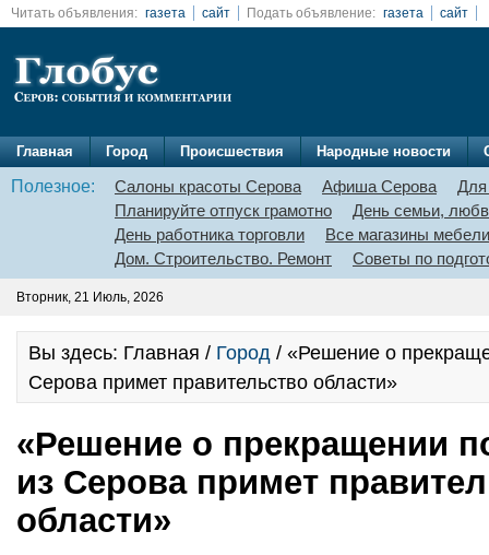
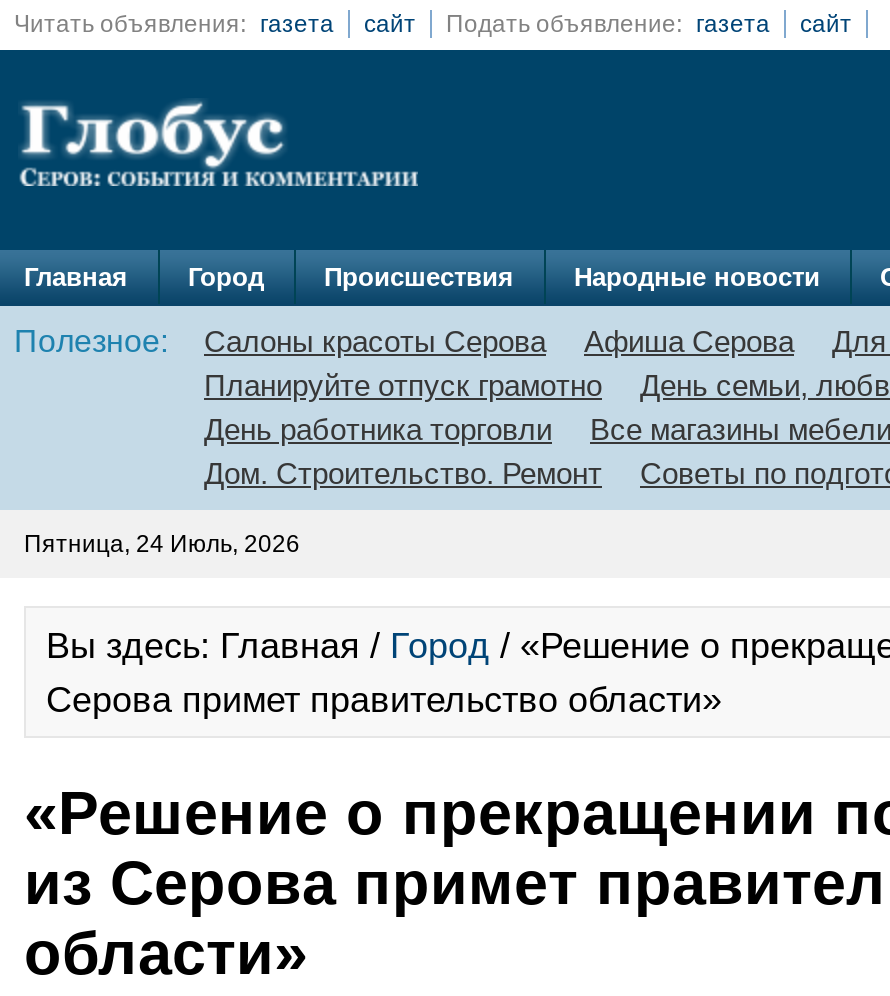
[16,290,164,305] Вторник, 21 Июль, 2026 -> [24,530,300,558] Пятница, 24 Июль, 2026

